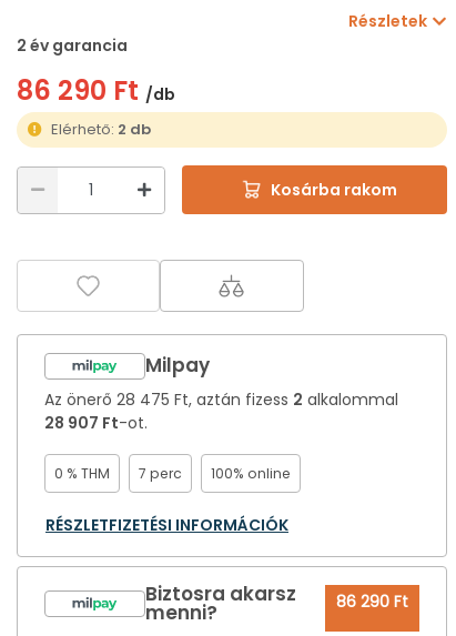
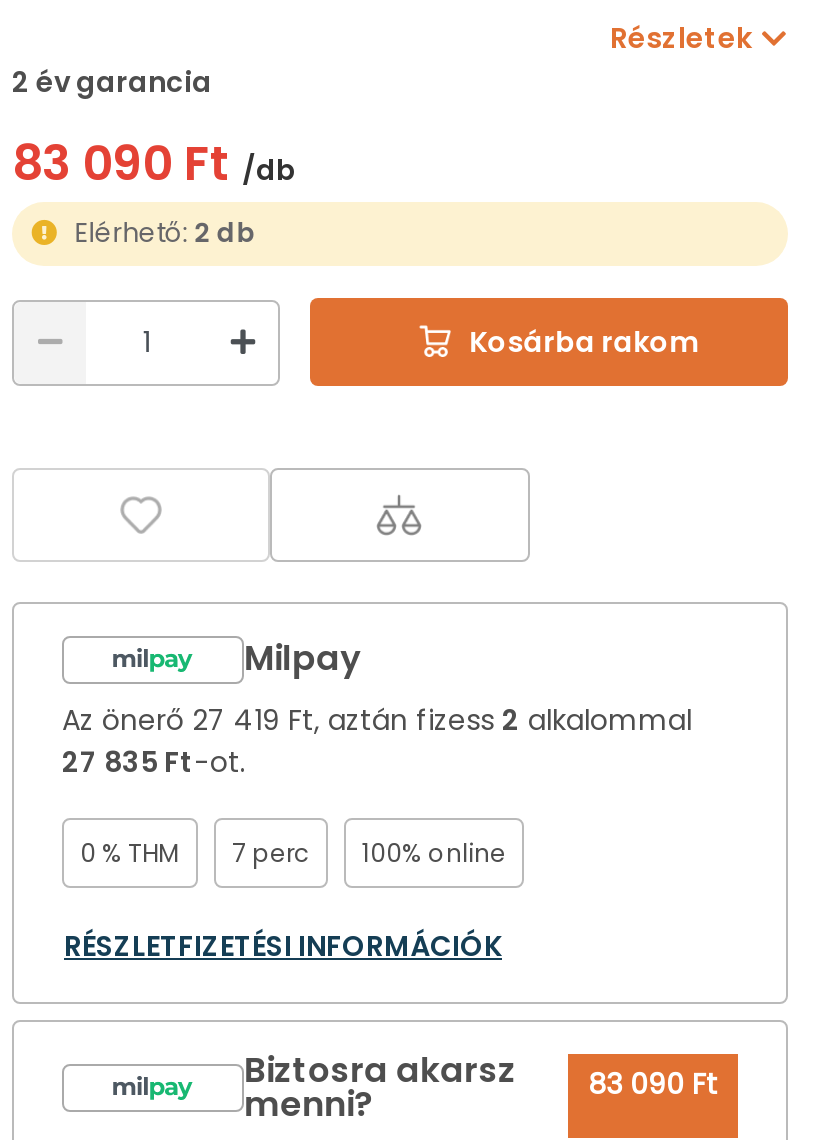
[17,72,175,108] 86 290 Ft /db -> [12,129,296,195] 83 090 Ft /db
[44,388,398,410] Az önerő 28 475 Ft, aztán fizess 2 alkalommal -> [62,699,692,739] Az önerő 27 419 Ft, aztán fizess 2 alkalommal
[44,411,148,433] 28 907 Ft-ot. -> [62,741,246,781] 27 835 Ft-ot.
[145,580,408,612] Biztosra akarsz 86 290 Ft -> [244,1045,718,1103] Biztosra akarsz 83 090 Ft

